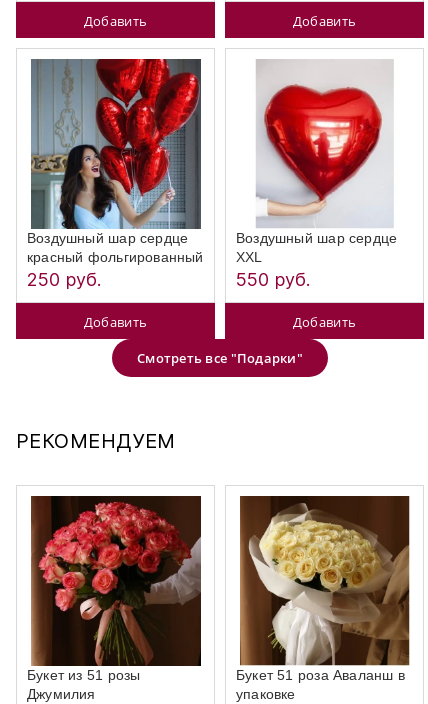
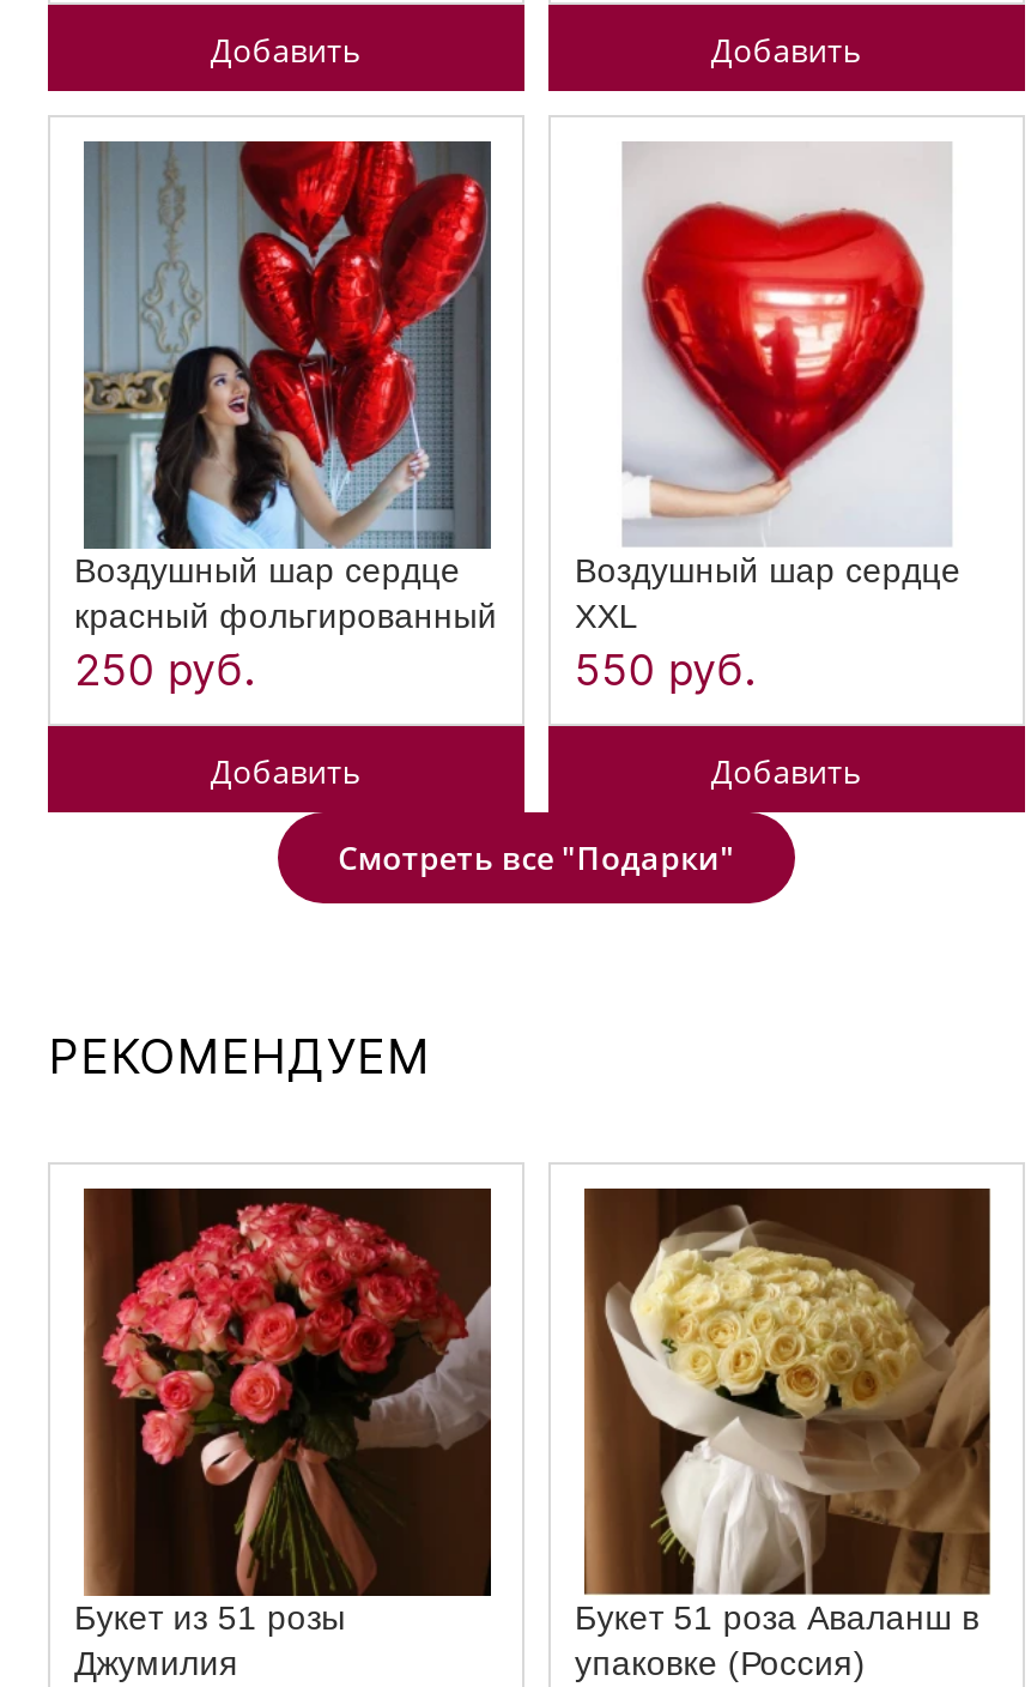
[236,686,296,702] упаковке -> [575,1644,866,1682] упаковке (Россия)

